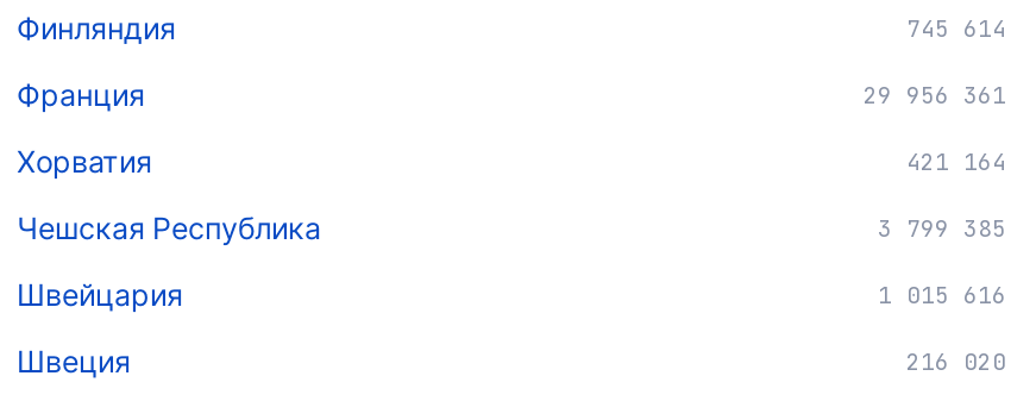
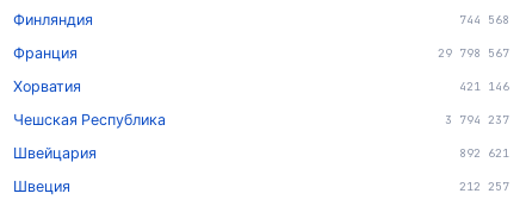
[906,13,1006,44] 745 614 -> [459,12,509,27] 744 568
[864,80,1006,111] 29 956 361 -> [438,45,509,61] 29 798 567
[906,146,1006,177] 421 164 -> [459,79,509,94] 421 146
[878,213,1006,244] 3 799 385 -> [445,112,509,127] 3 794 237
[878,280,1006,311] 1 015 616 -> [459,145,509,161] 892 621
[906,346,1006,377] 216 020 -> [459,179,509,194] 212 257

